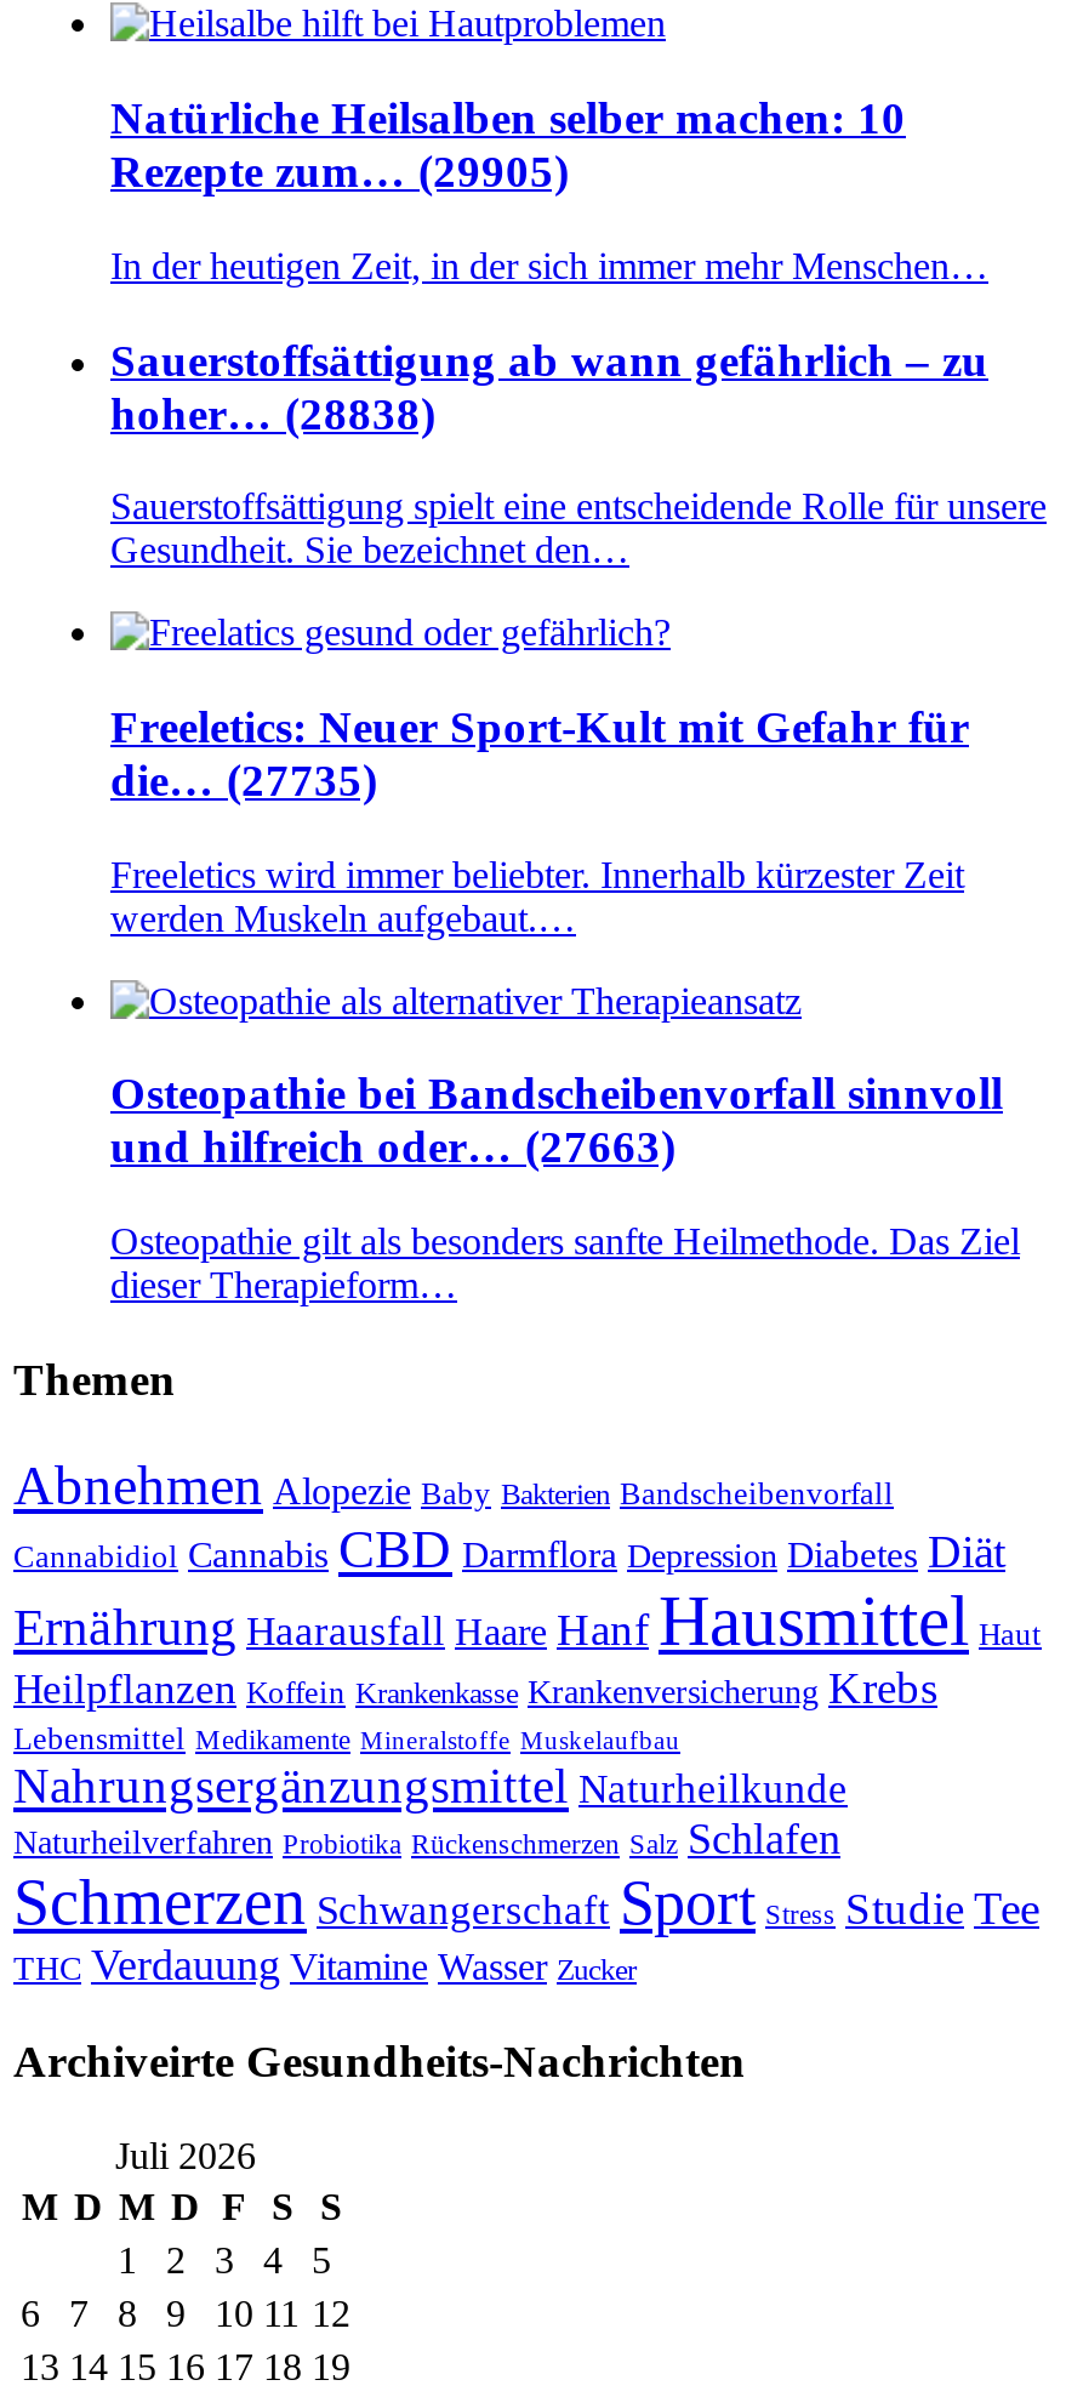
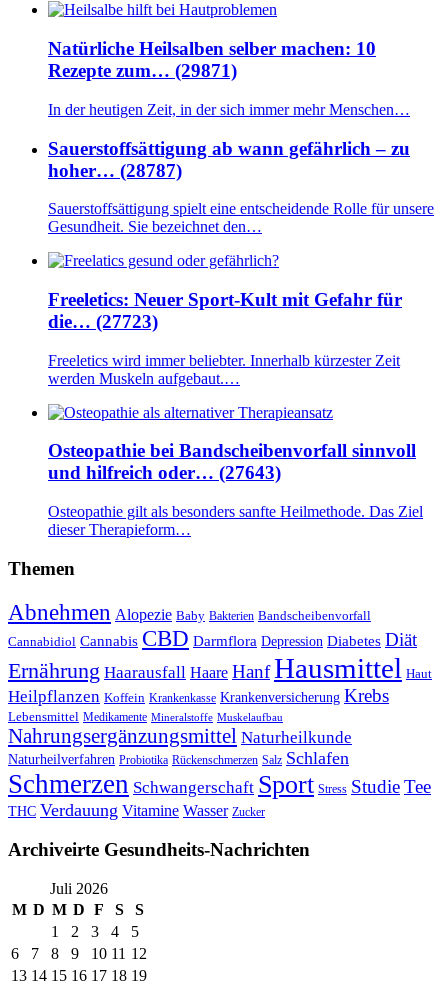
[110,146,569,197] Rezepte zum… (29905) -> [48,60,237,81] Rezepte zum… (29871)
[110,387,435,438] hoher… (28838) -> [48,159,182,180] hoher… (28787)
[110,754,377,805] die… (27735) -> [48,311,158,332] die… (27723)
[110,1122,675,1173] und hilfreich oder… (27663) -> [48,462,281,483] und hilfreich oder… (27643)

